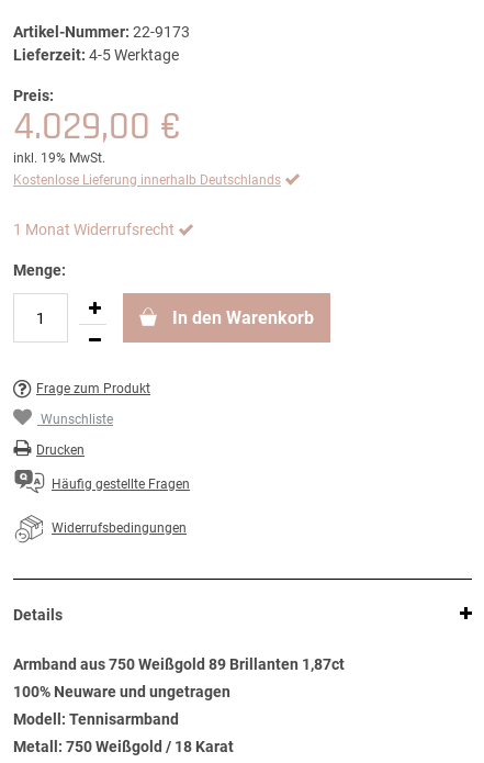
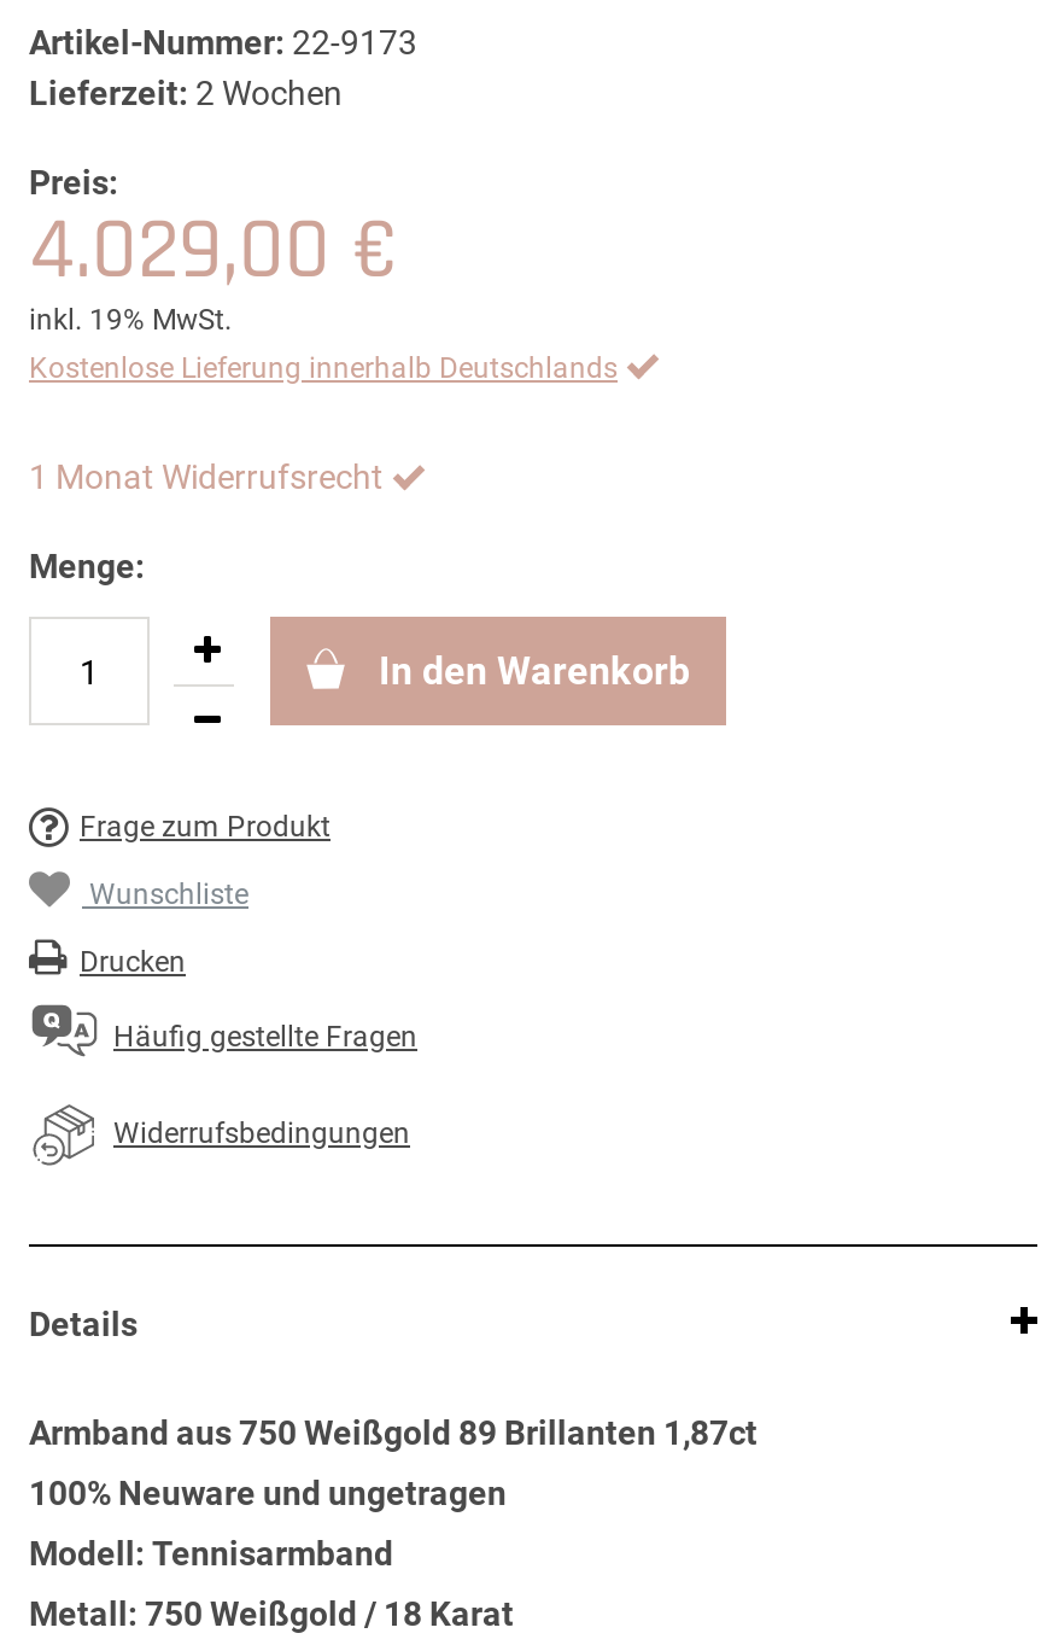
[13,47,179,64] Lieferzeit: 4-5 Werktage -> [29,75,343,113] Lieferzeit: 2 Wochen

